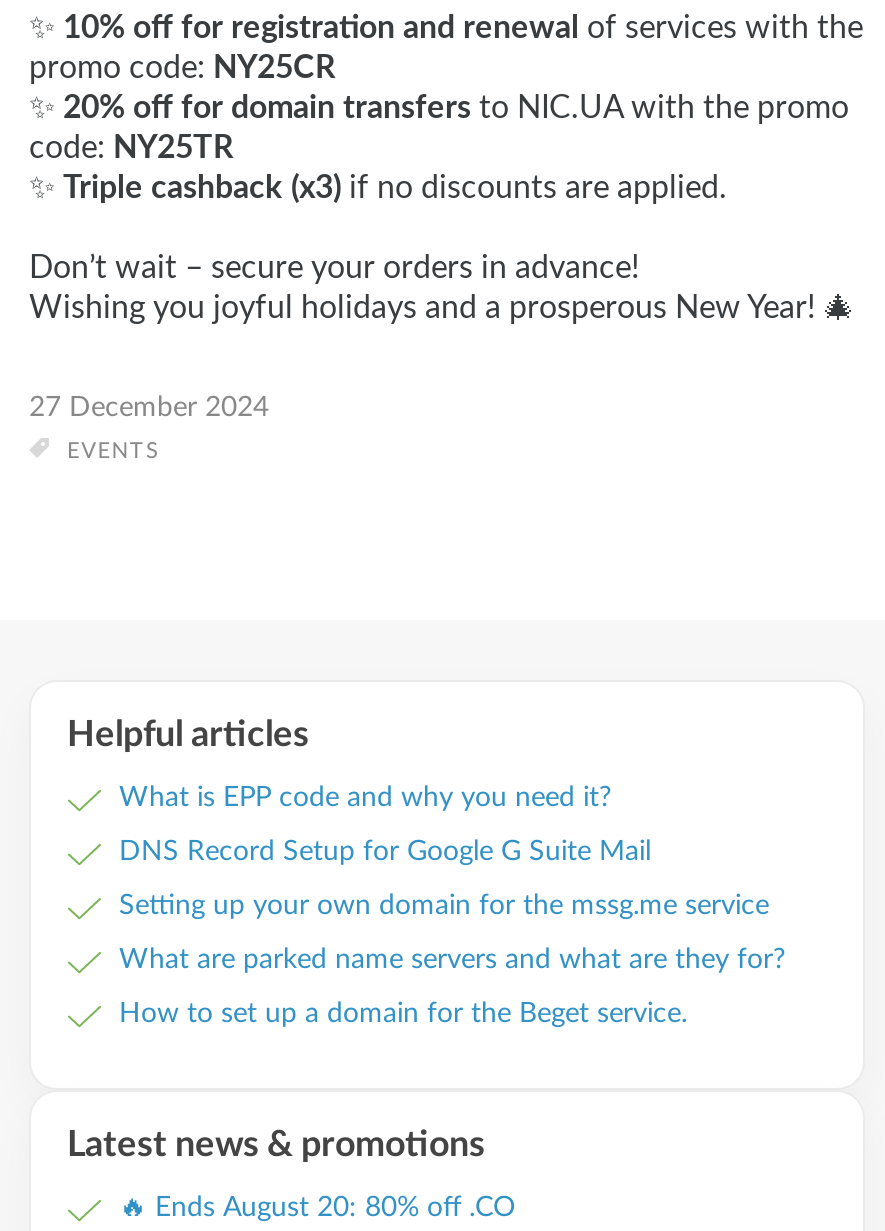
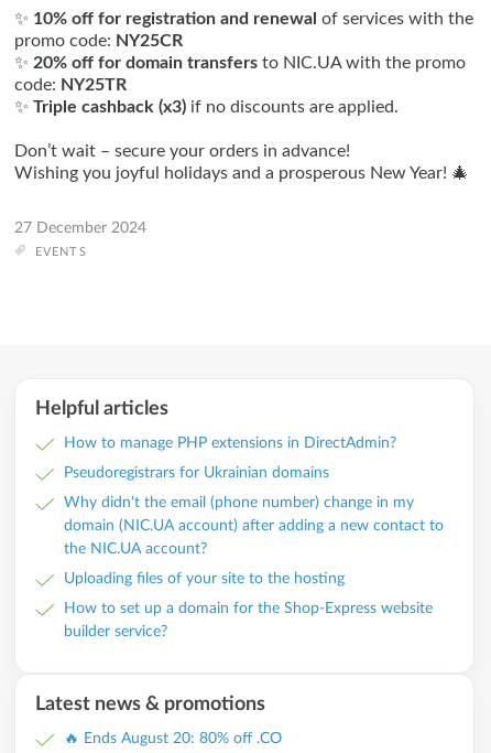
[119,784,785,1028] What is EPP code and why you need it? | DNS Record Setup for Google G Suite Mail | Setting up your own domain for the mssg.me service | What are parked name servers and what are they for? | How to set up a domain for the Beget service. -> [64,435,444,639] How to manage PHP extensions in DirectAdmin? | Pseudoregistrars for Ukrainian domains | Why didn't the email (phone number) change in my | domain (NIC.UA account) after adding a new contact to | the NIC.UA account? | Uploading files of your site to the hosting | How to set up a domain for the Shop-Express website | builder service?

